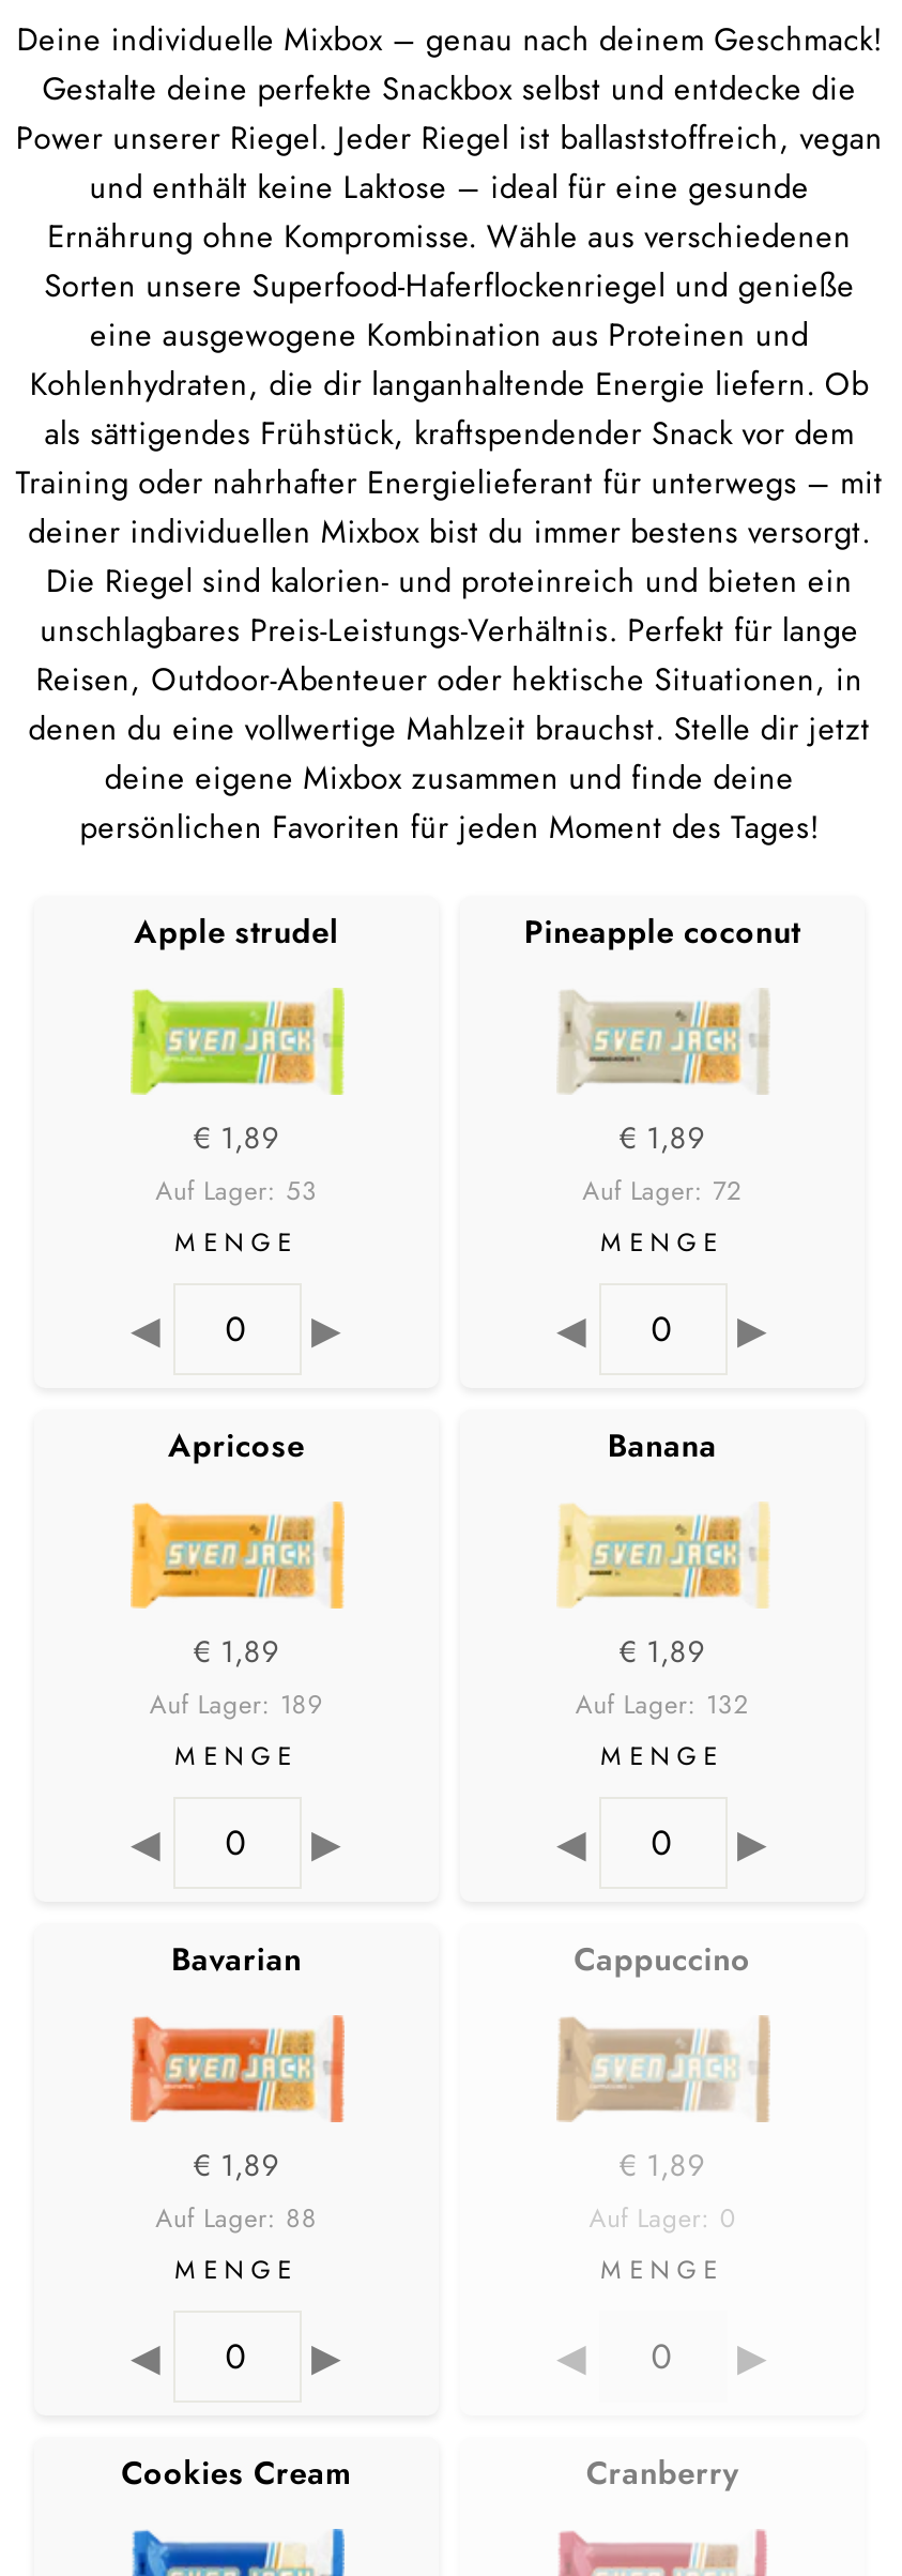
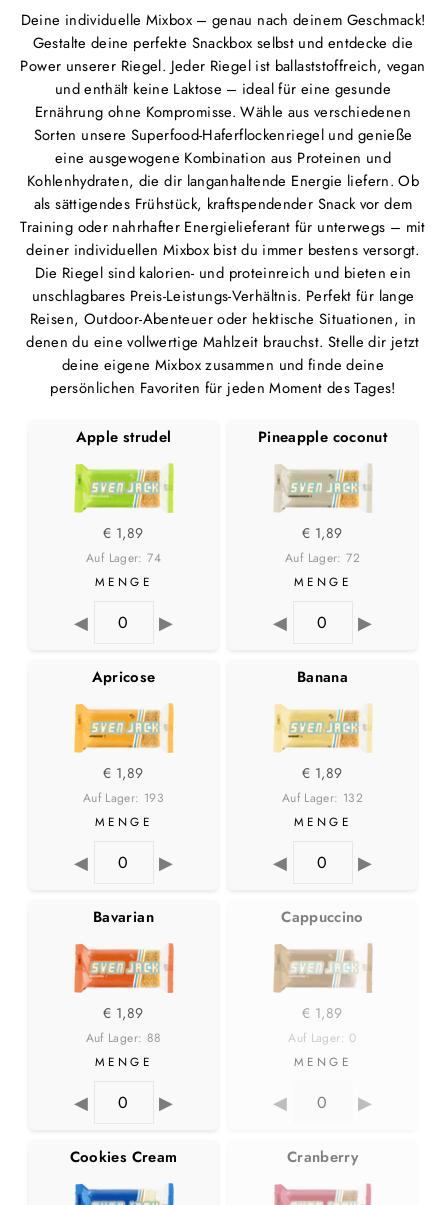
[155,1172,318,1210] Auf Lager: 53 -> [86,549,161,567] Auf Lager: 74
[150,1686,323,1724] Auf Lager: 189 -> [83,789,164,807] Auf Lager: 193

